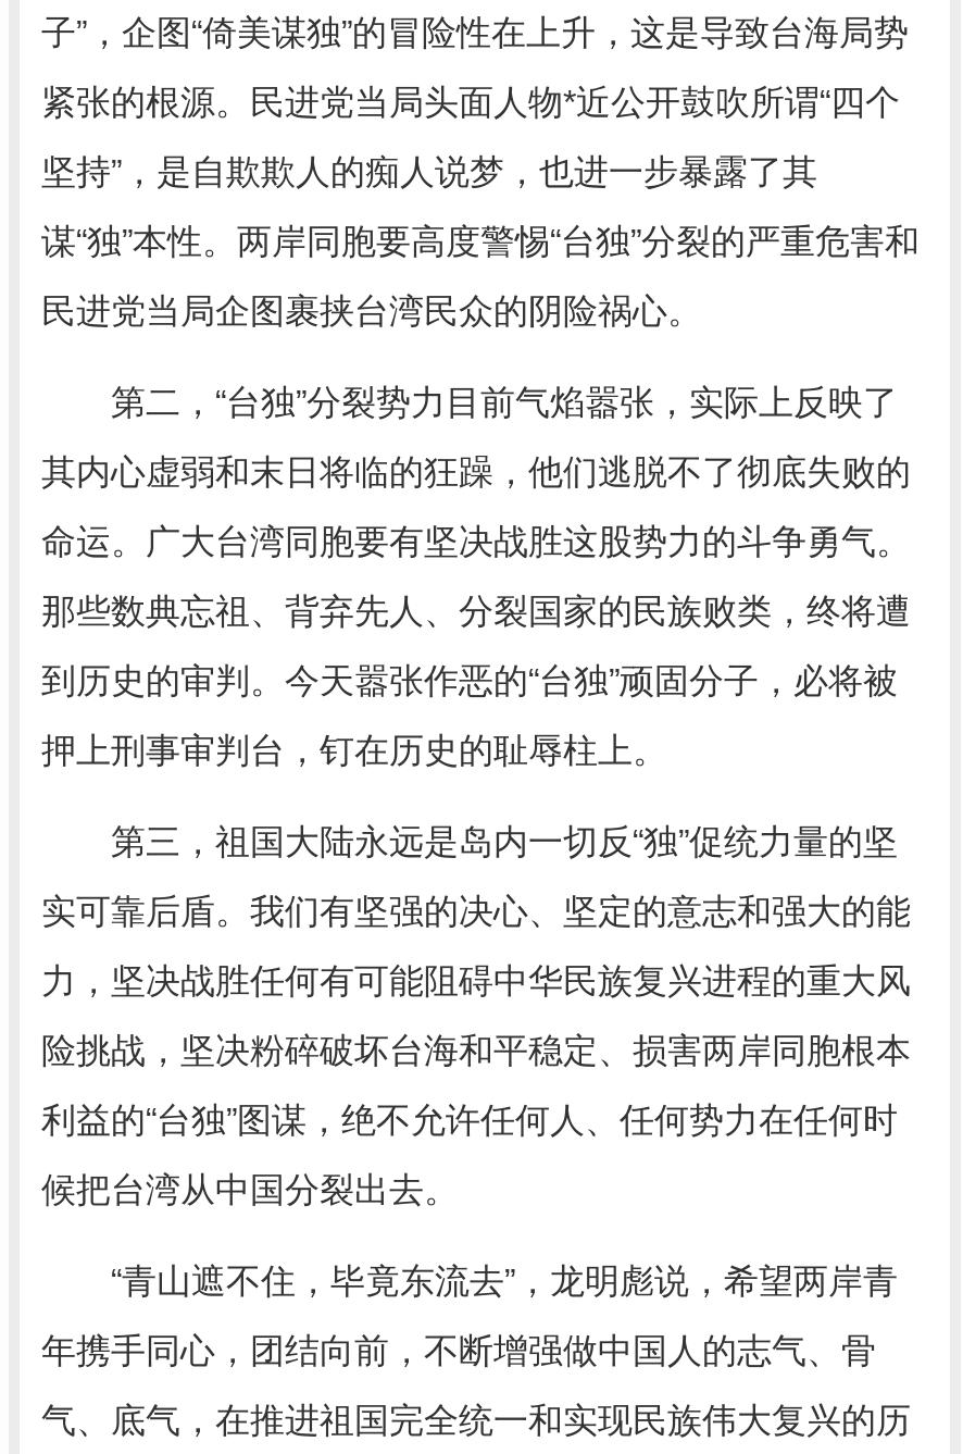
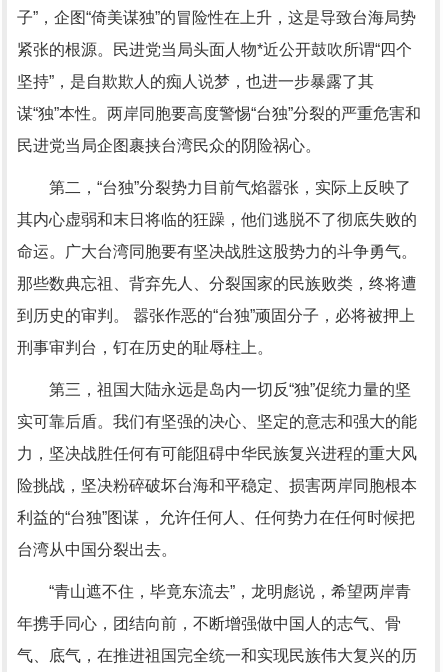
[41,662,898,699] 到历史的审判。今天嚣张作恶的“台独”顽固分子，必将被 -> [17,307,415,324] 到历史的审判。 嚣张作恶的“台独”顽固分子，必将被押上
[41,732,667,769] 押上刑事审判台，钉在历史的耻辱柱上。 -> [17,339,273,356] 刑事审判台，钉在历史的耻辱柱上。
[41,1102,898,1139] 利益的“台独”图谋，绝不允许任何人、任何势力在任何时 -> [17,509,415,526] 利益的“台独”图谋， 允许任何人、任何势力在任何时候把
[41,1171,459,1208] 候把台湾从中国分裂出去。 -> [17,541,177,558] 台湾从中国分裂出去。

